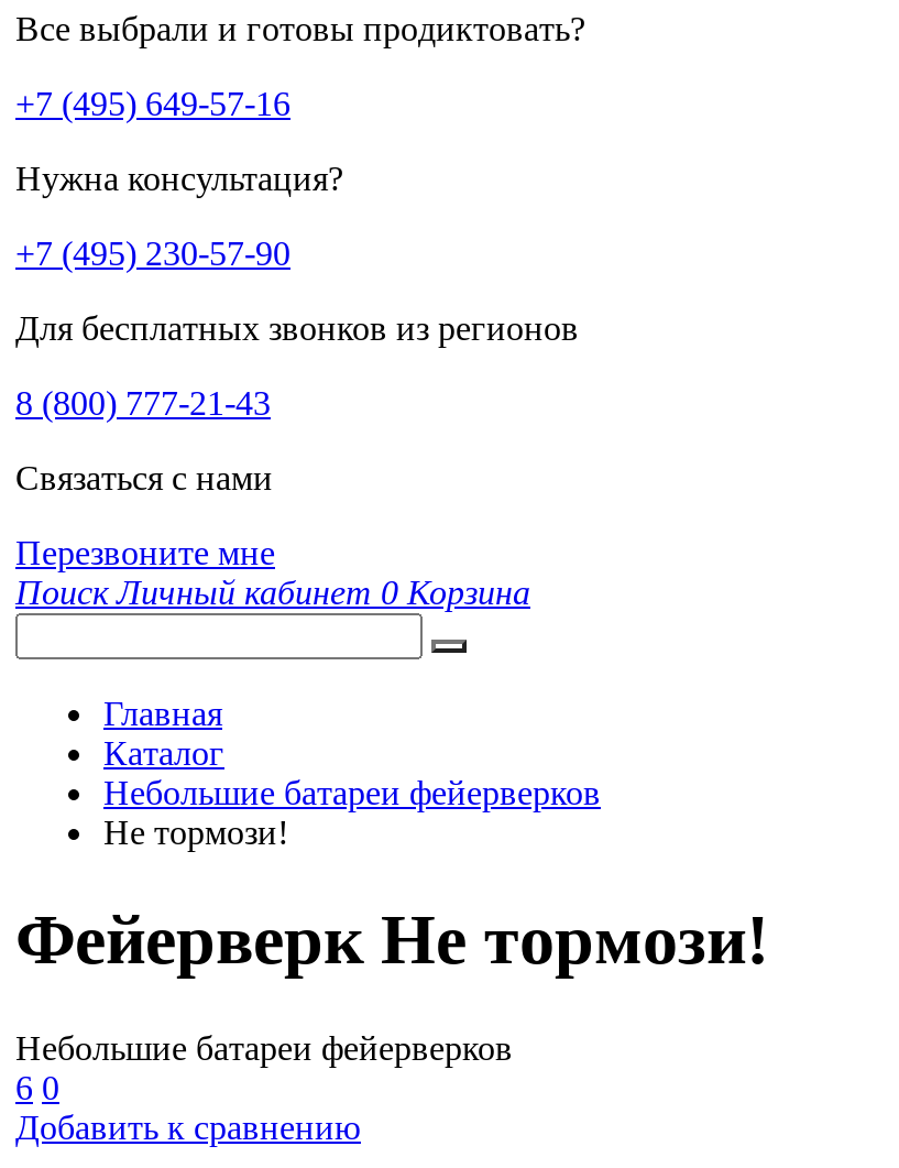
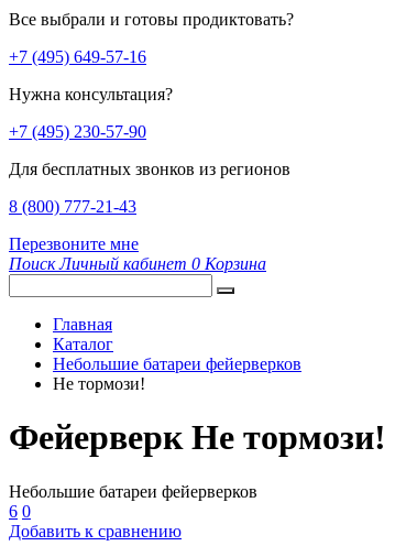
[15,459,273,496] Связаться с нами -> none

